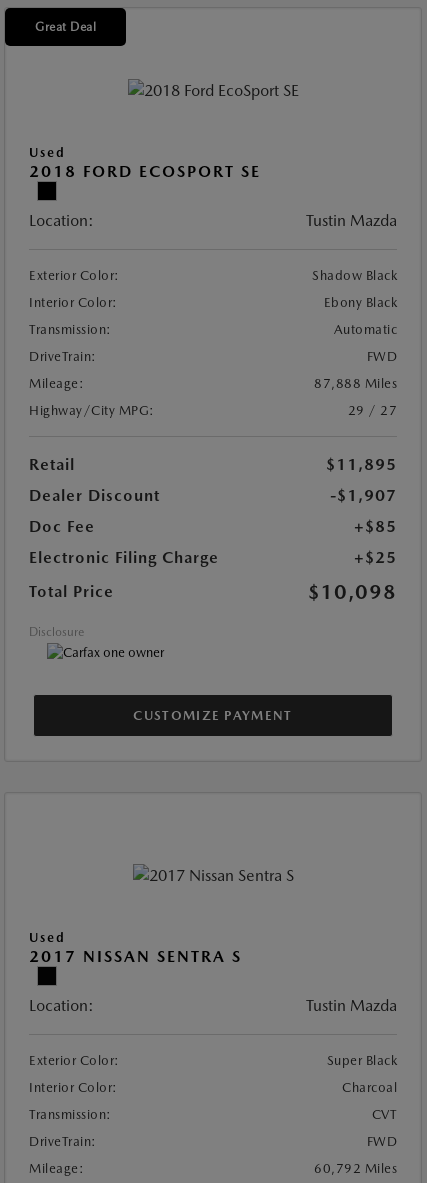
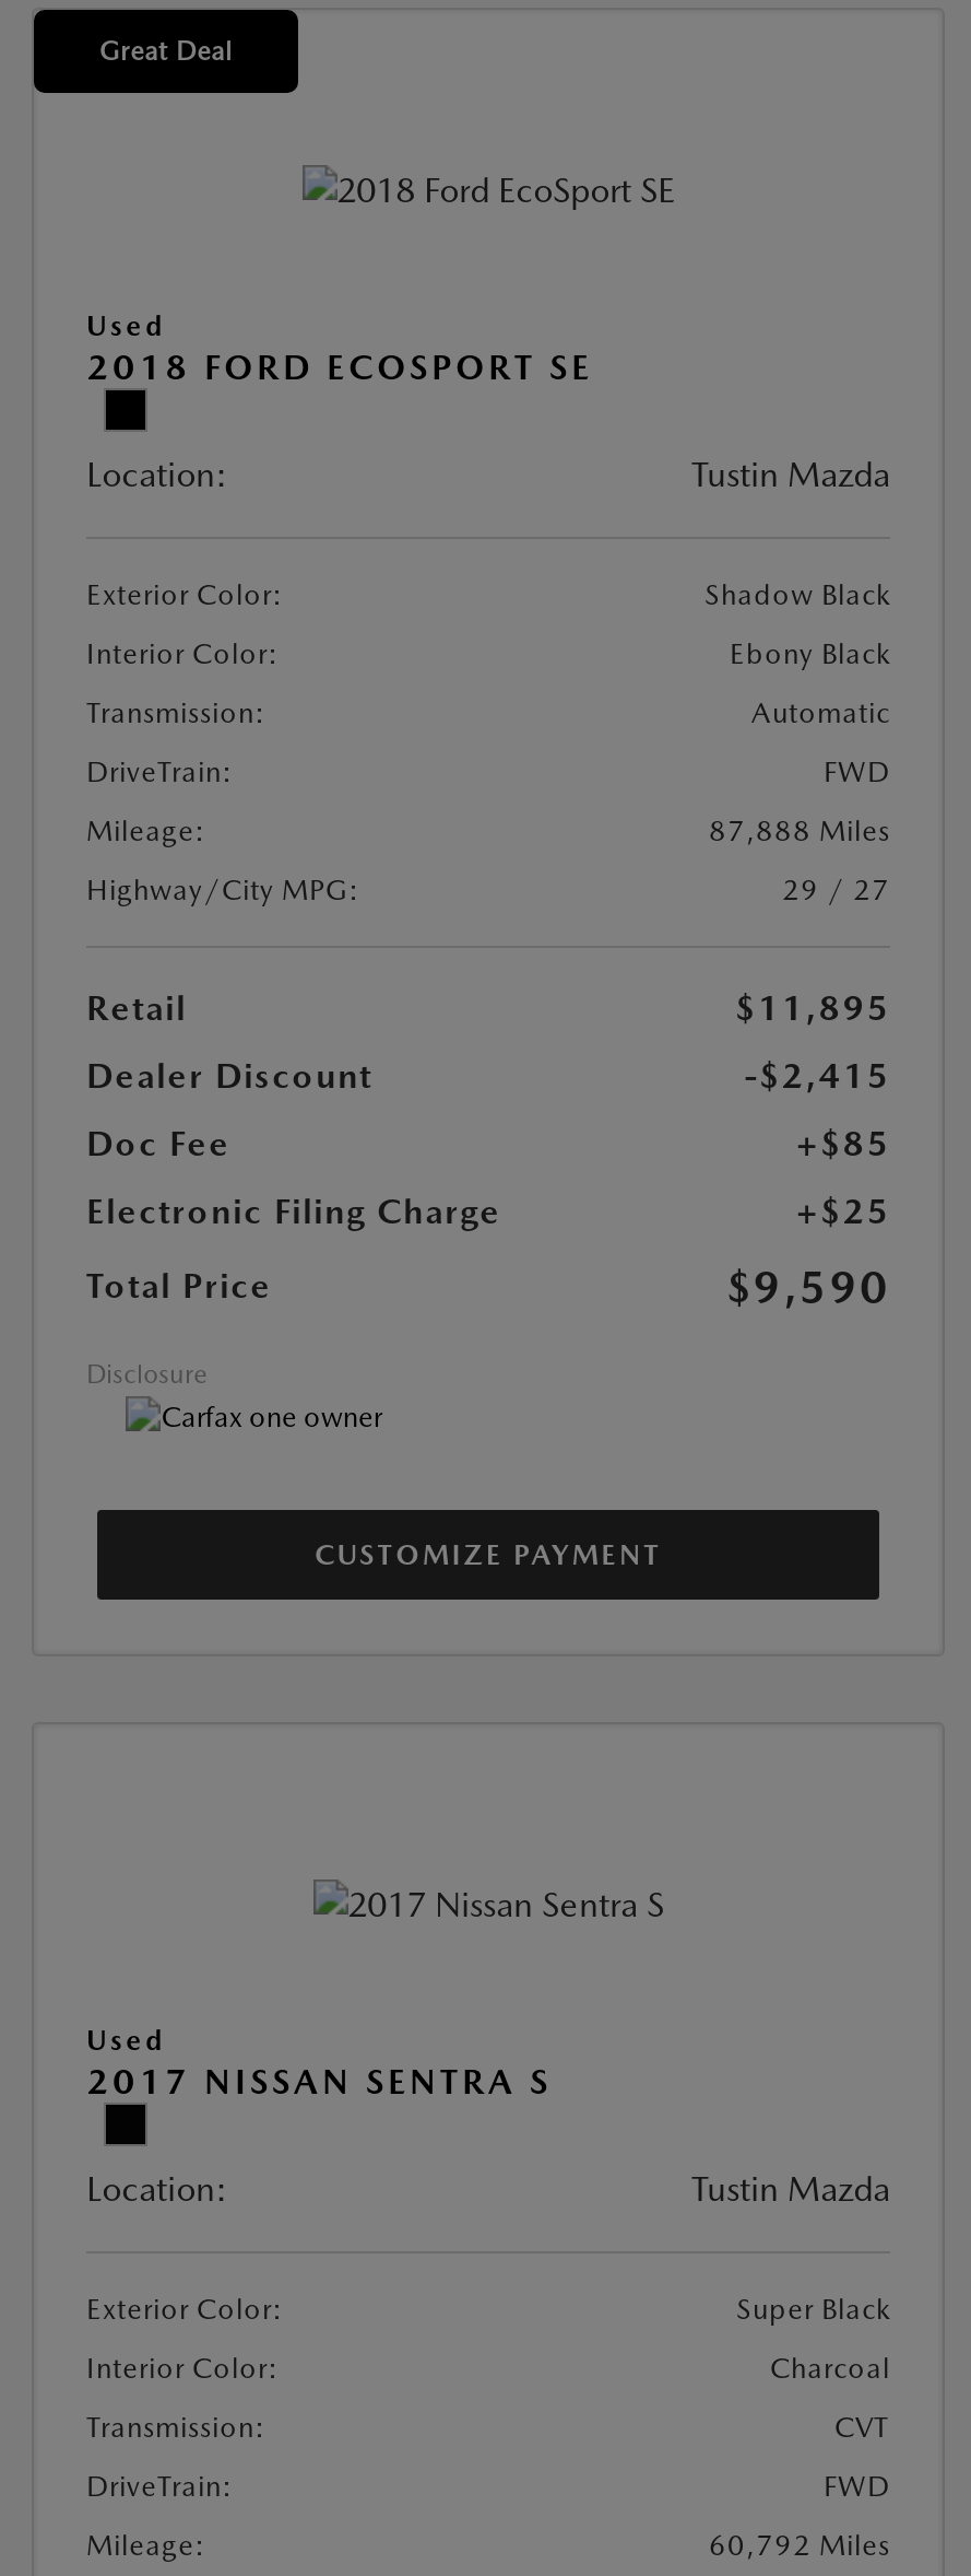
[330,486,397,505] -$1,907 -> [744,1055,890,1096] -$2,415
[308,580,397,604] $10,098 -> [726,1260,890,1313] $9,590

